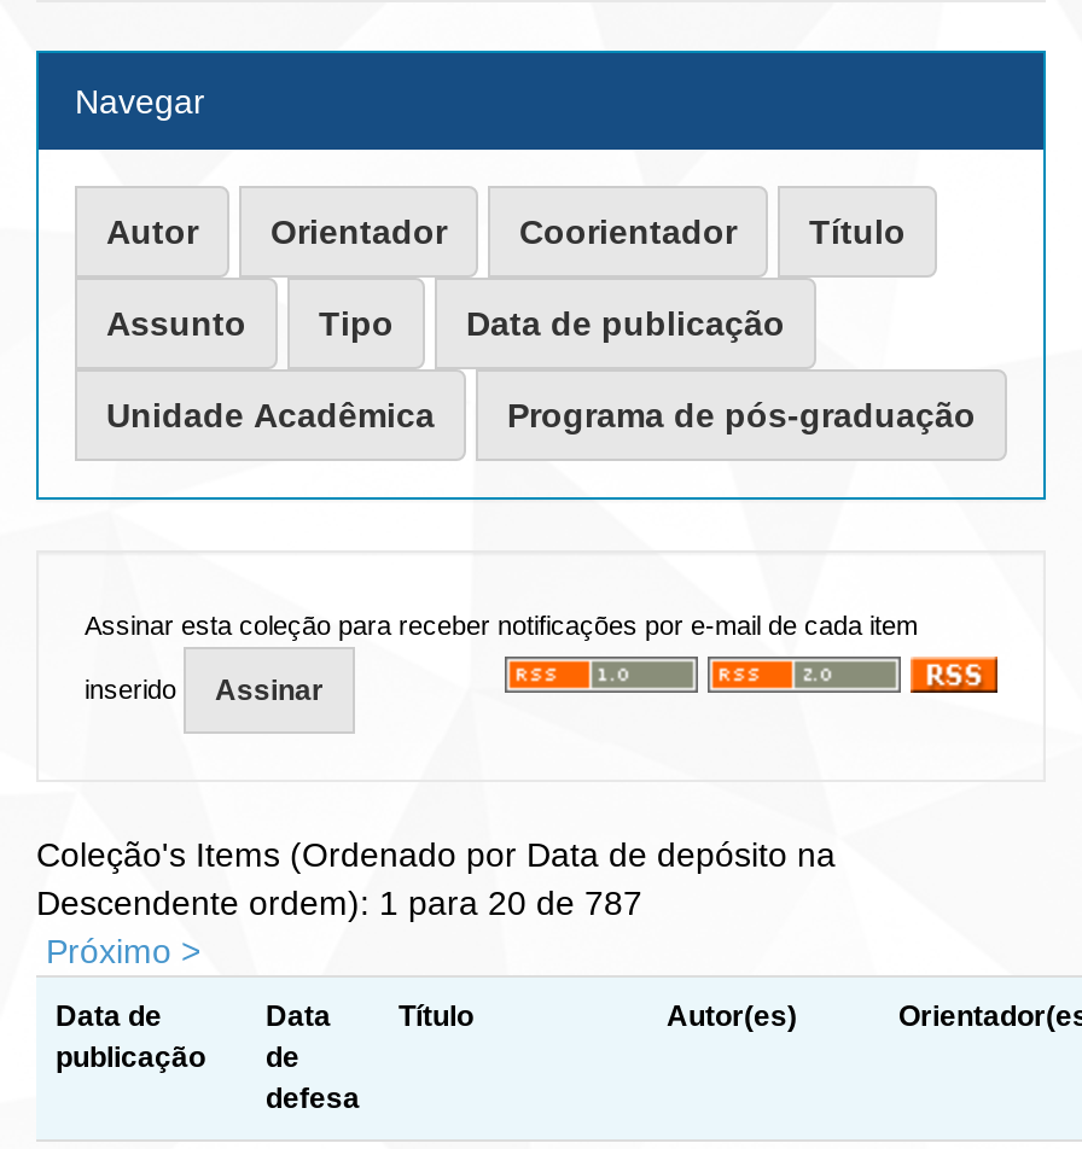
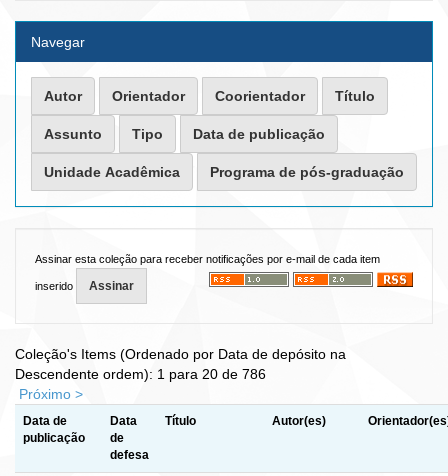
[36,883,642,922] Descendente ordem): 1 para 20 de 787 -> [15,366,266,382] Descendente ordem): 1 para 20 de 786

